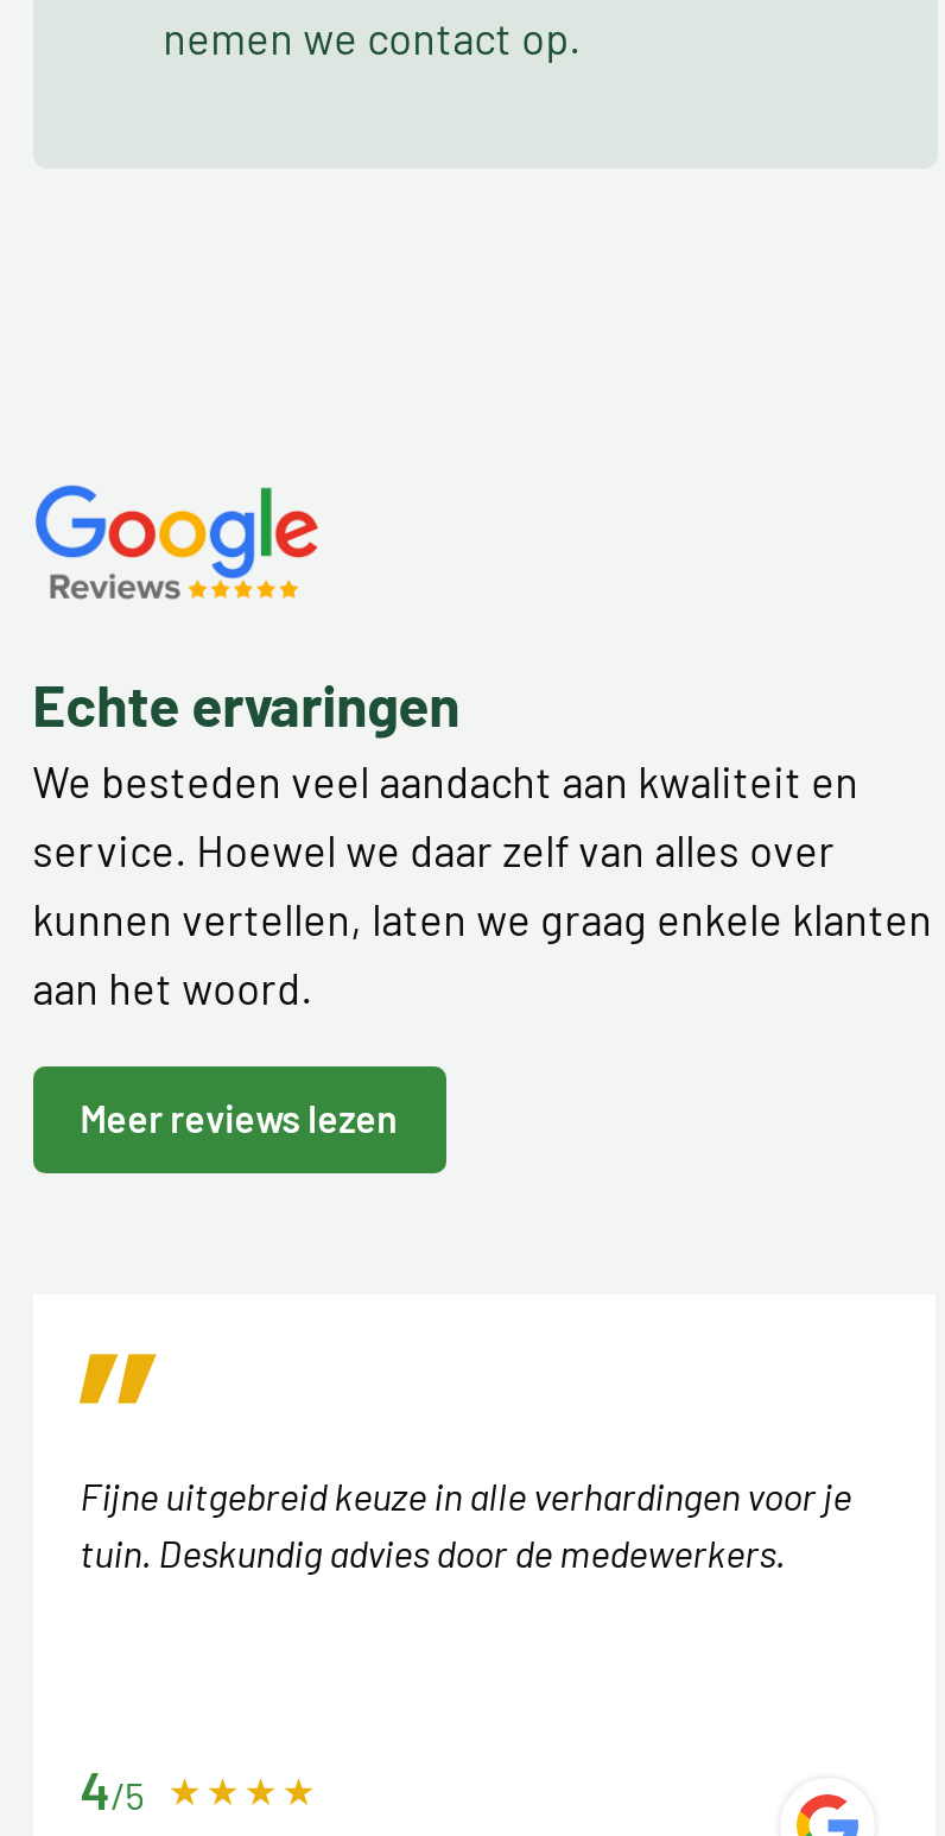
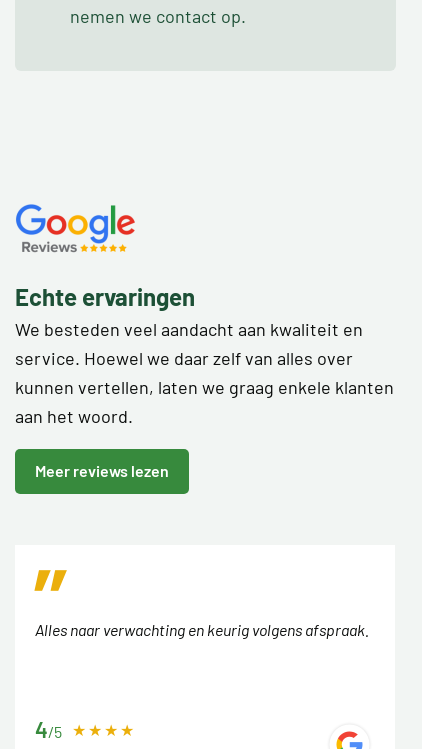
[80,1473,851,1575] Fijne uitgebreid keuze in alle verhardingen voor je | tuin. Deskundig advies door de medewerkers. -> [35,620,369,639] Alles naar verwachting en keurig volgens afspraak.

